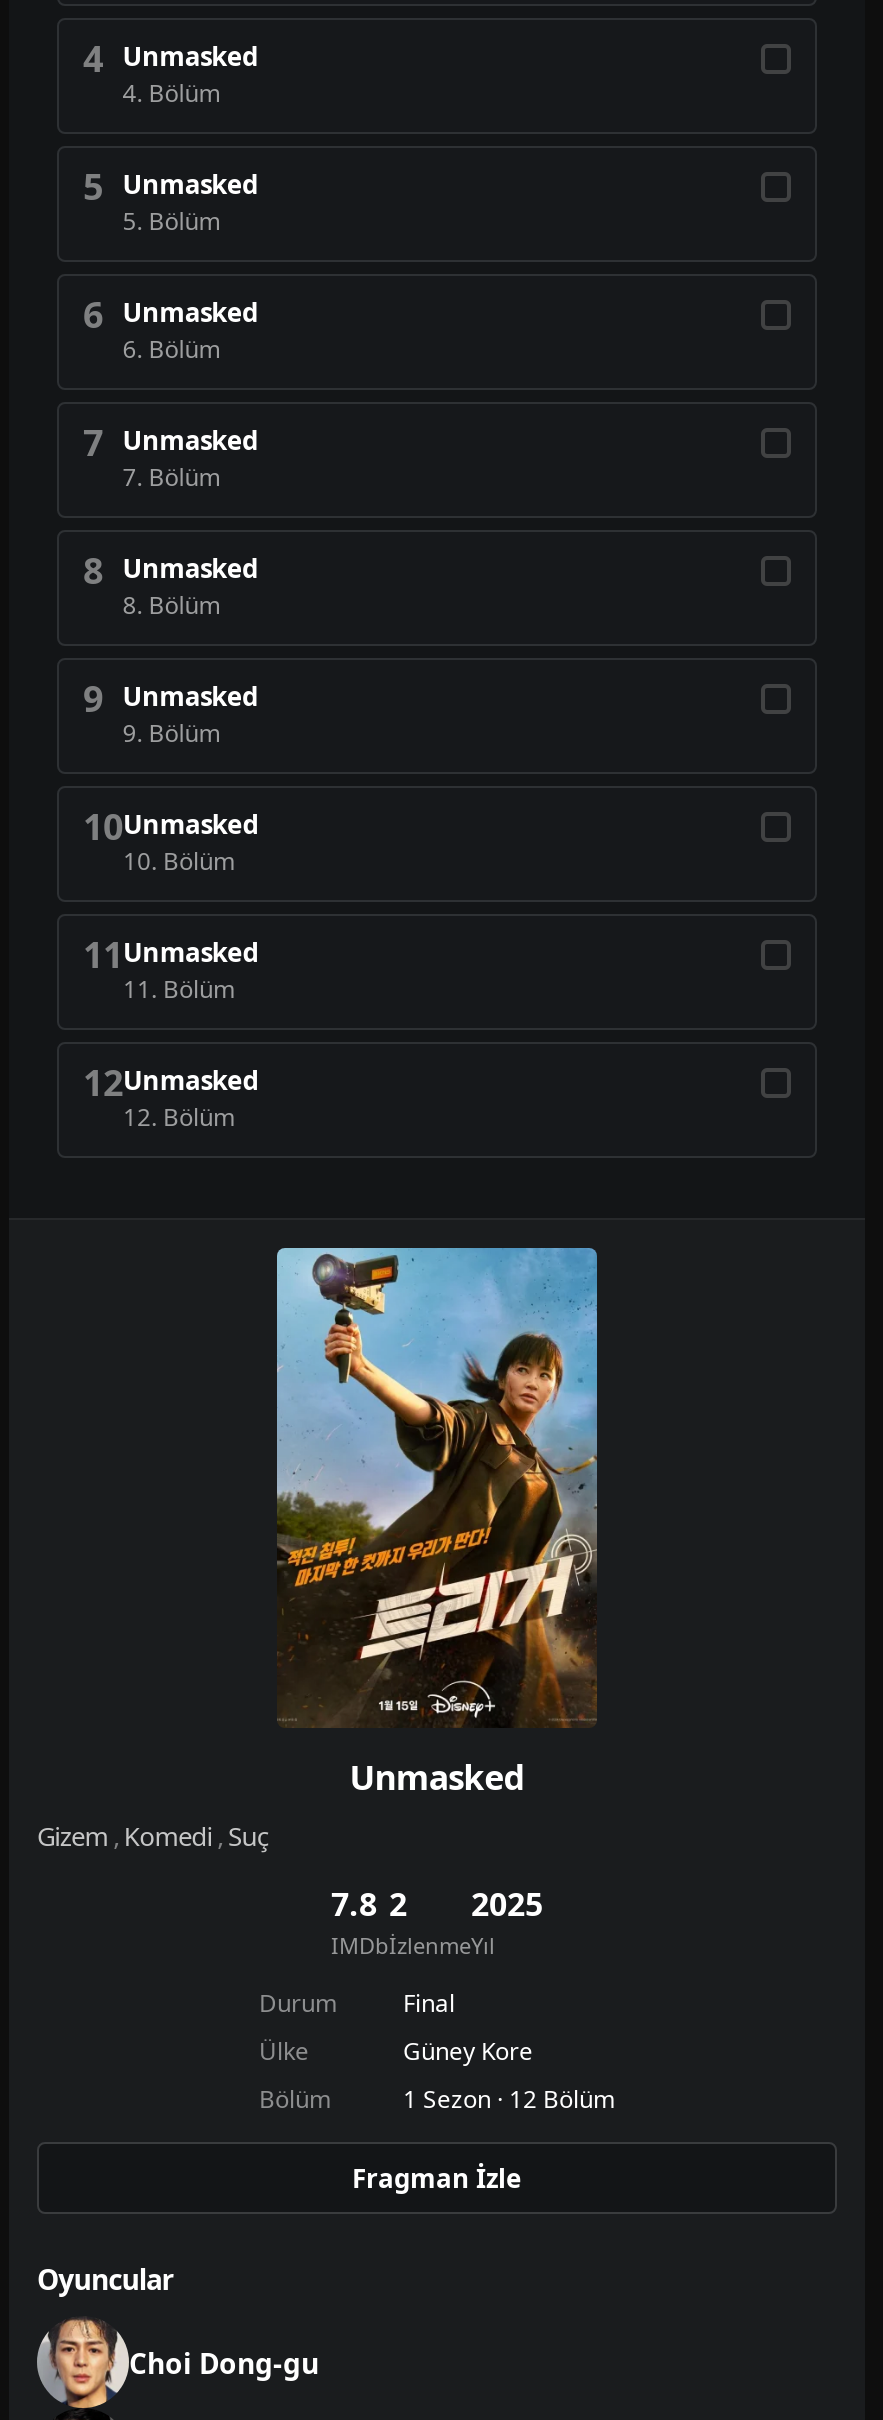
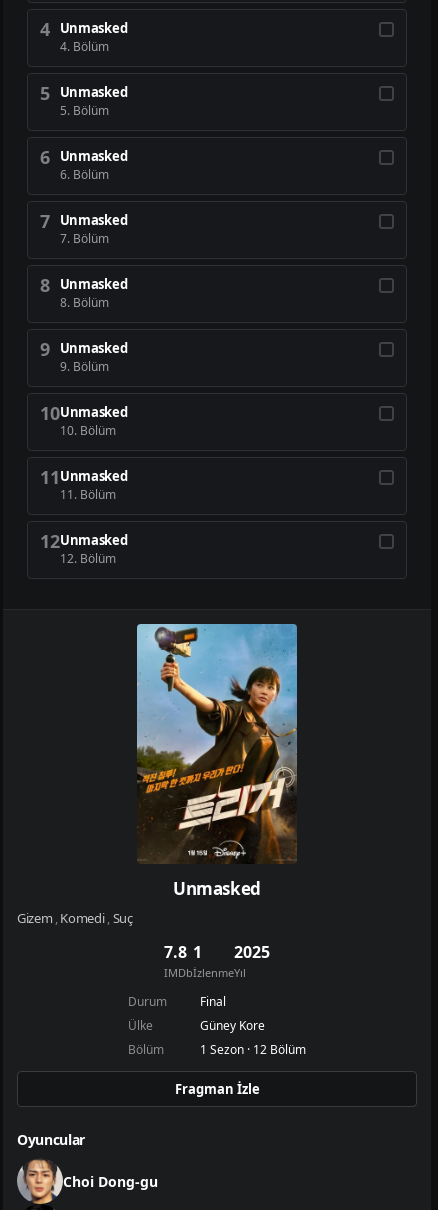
[331,1883,543,1927] 7.8 2 2025 -> [164,941,270,963] 7.8 1 2025

